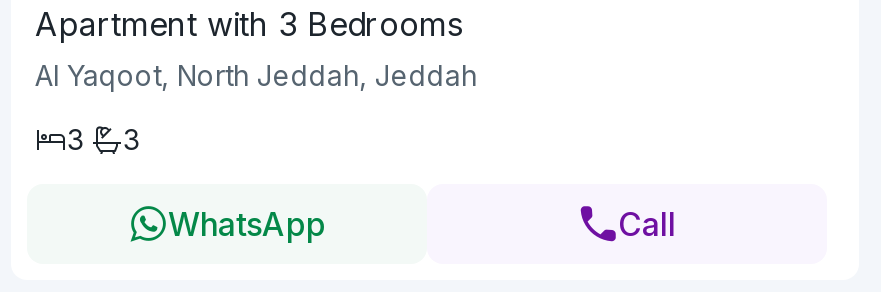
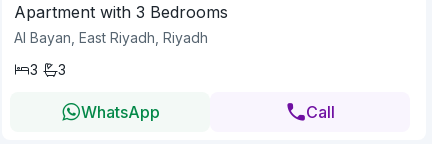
[35,58,477,92] Al Yaqoot, North Jeddah, Jeddah -> [14,29,208,46] Al Bayan, East Riyadh, Riyadh

